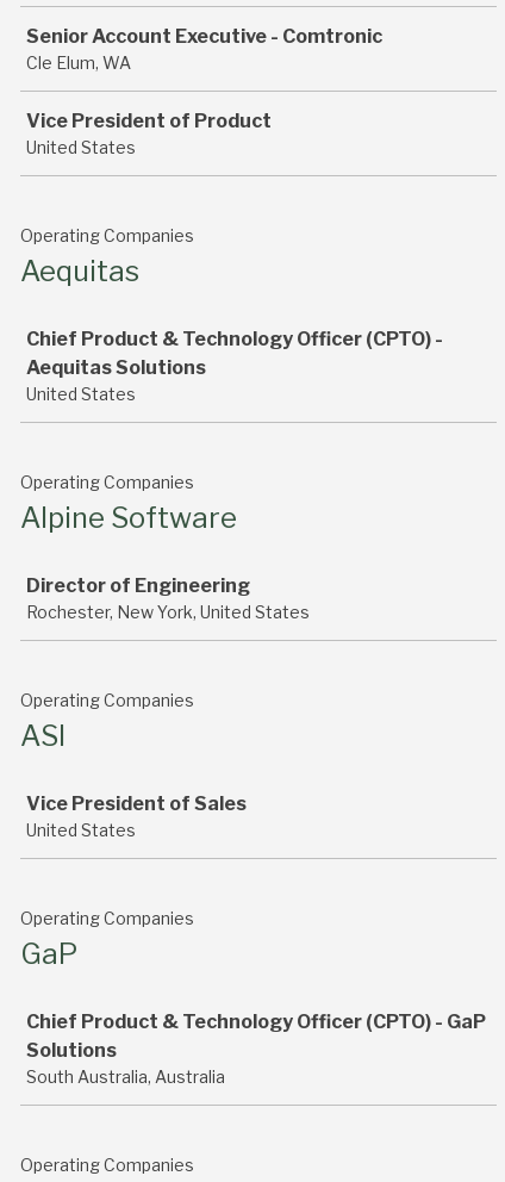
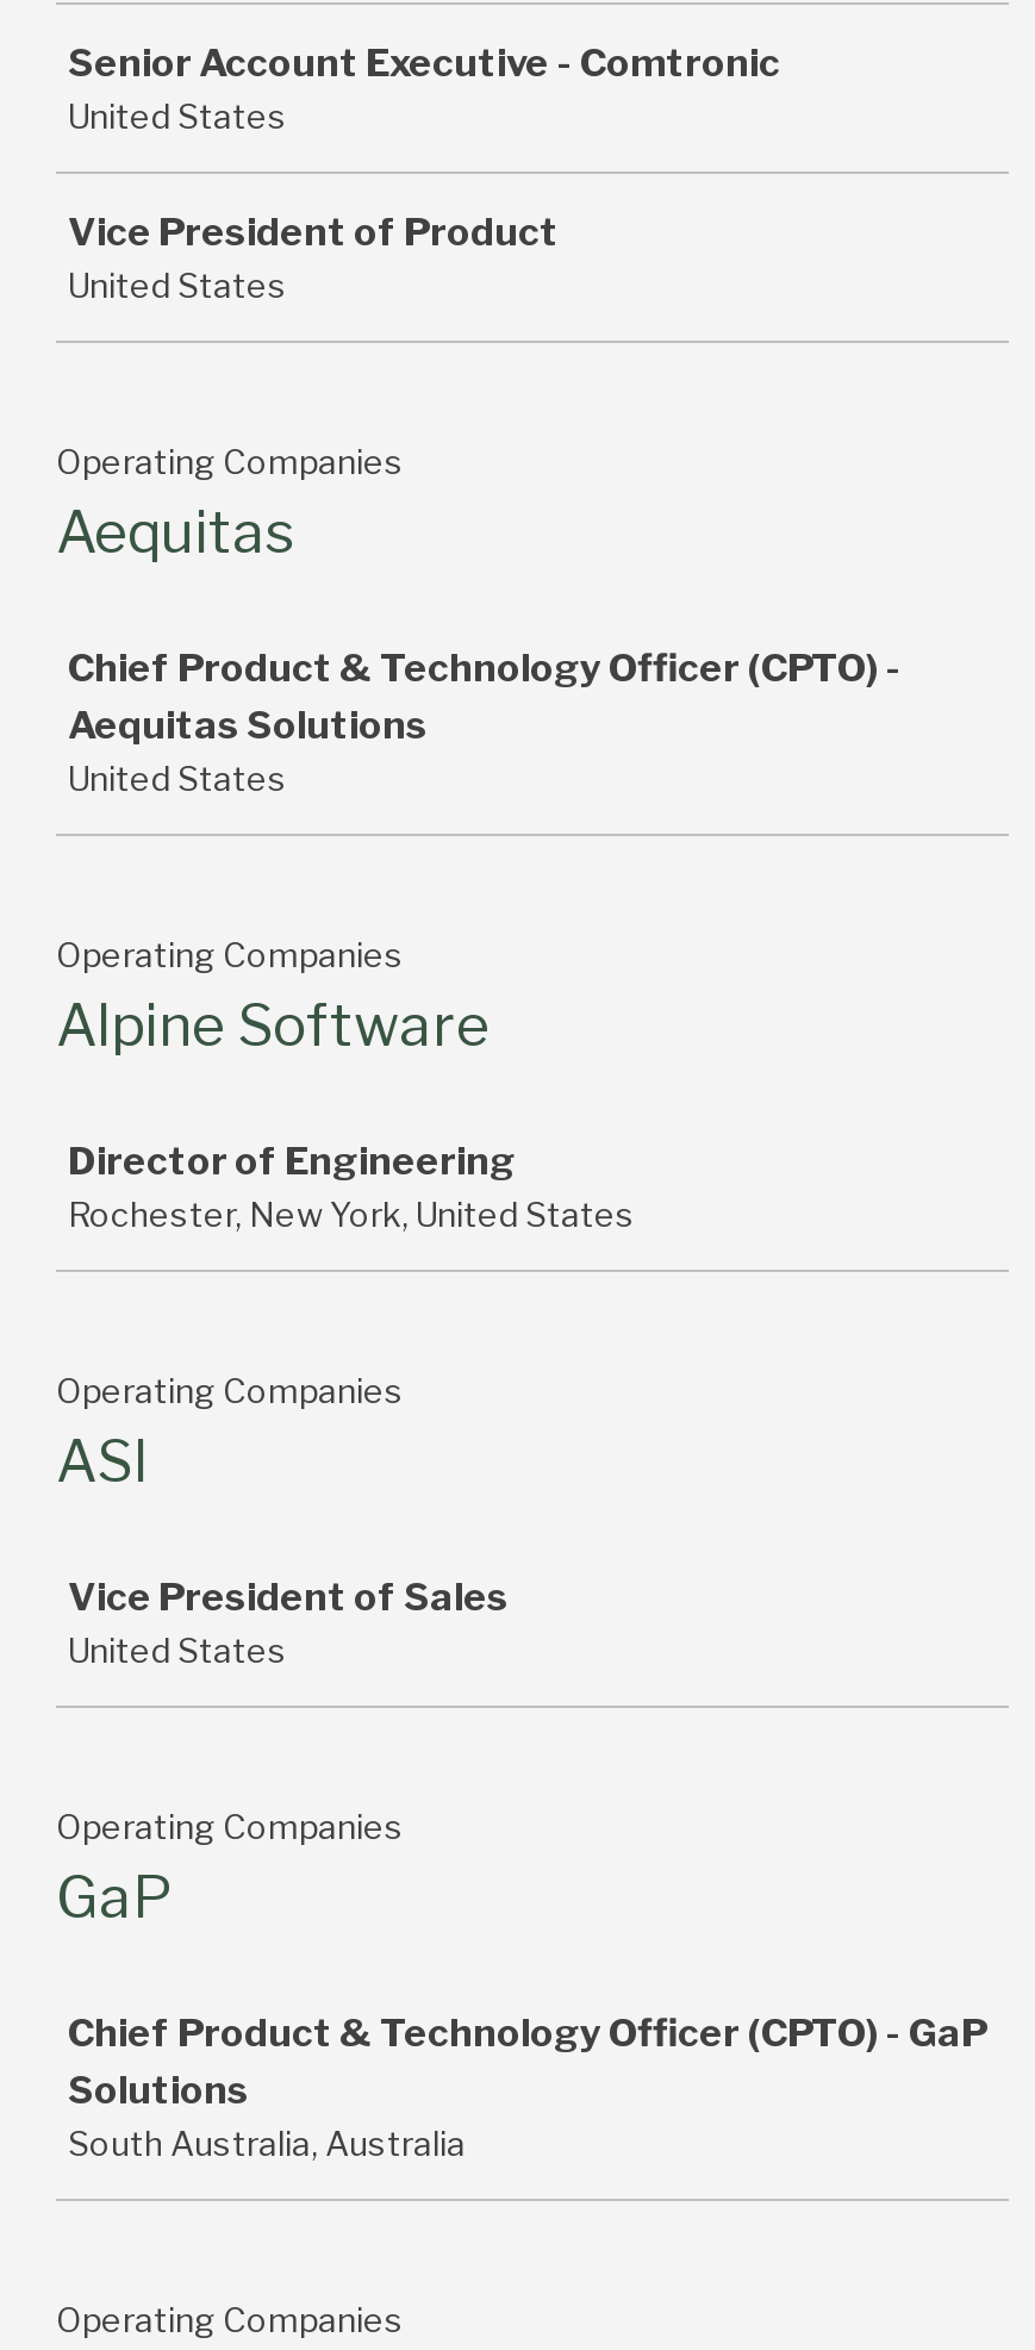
[26,52,131,73] Cle Elum, WA -> [68,95,287,136] United States

